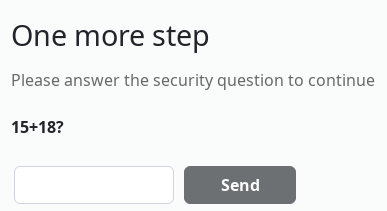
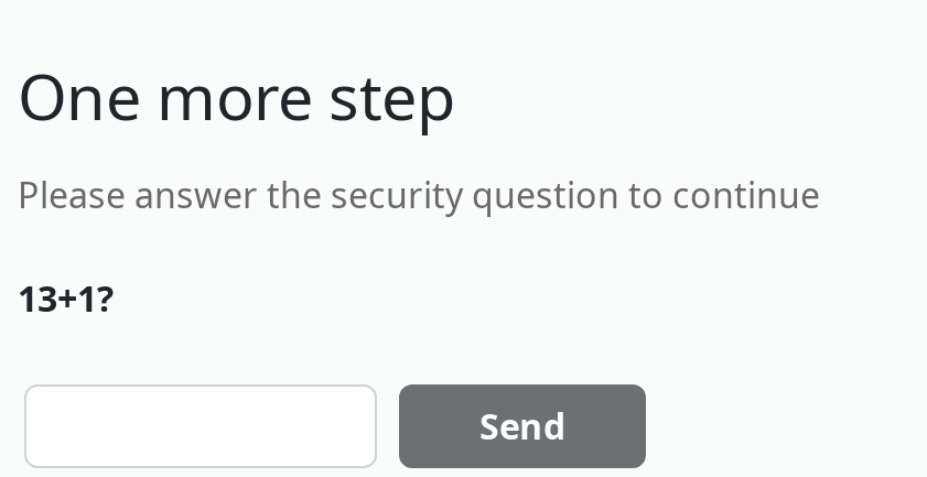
[11,116,64,138] 15+18? -> [18,274,115,323] 13+1?

